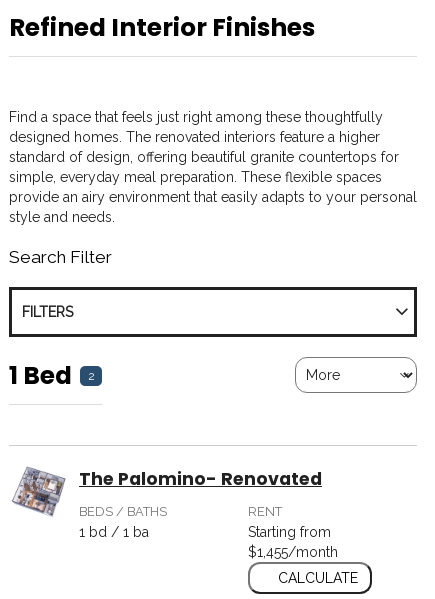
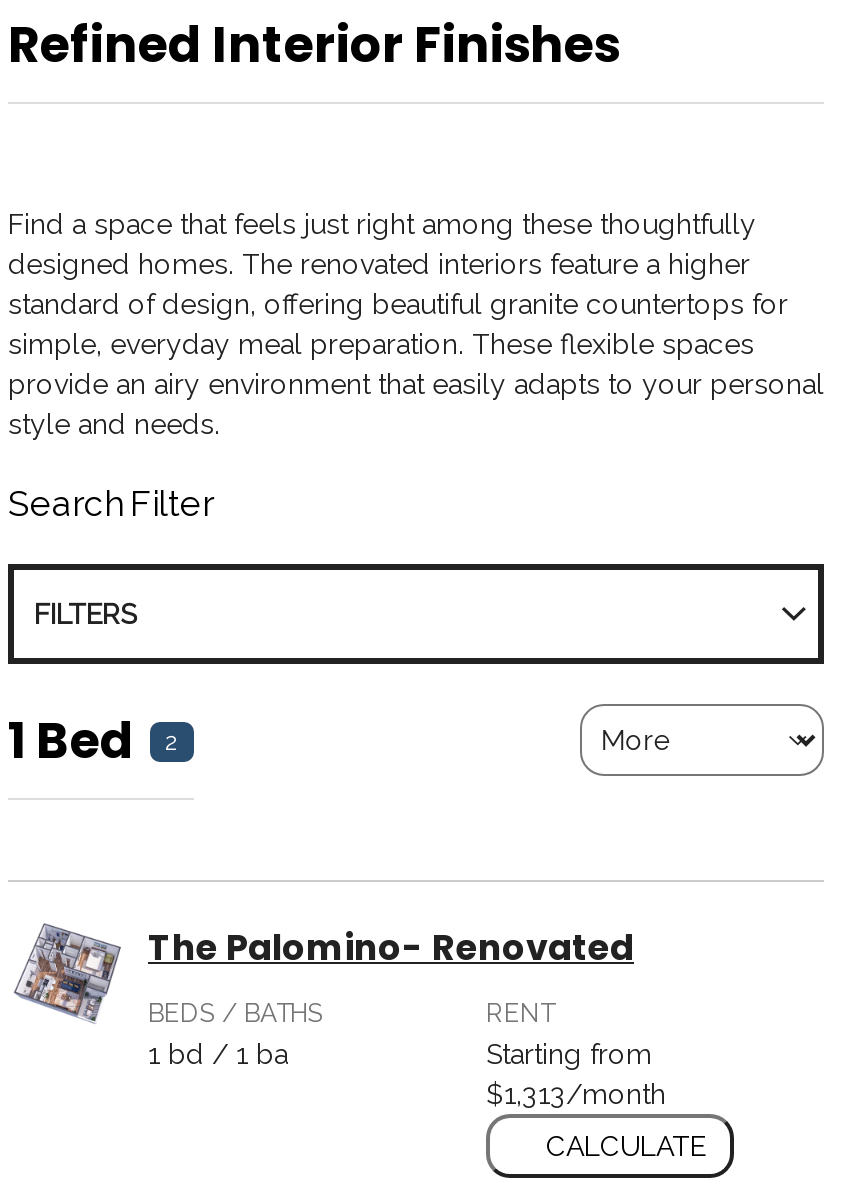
[248,544,338,560] $1,455/month -> [486,1078,666,1110] $1,313/month

